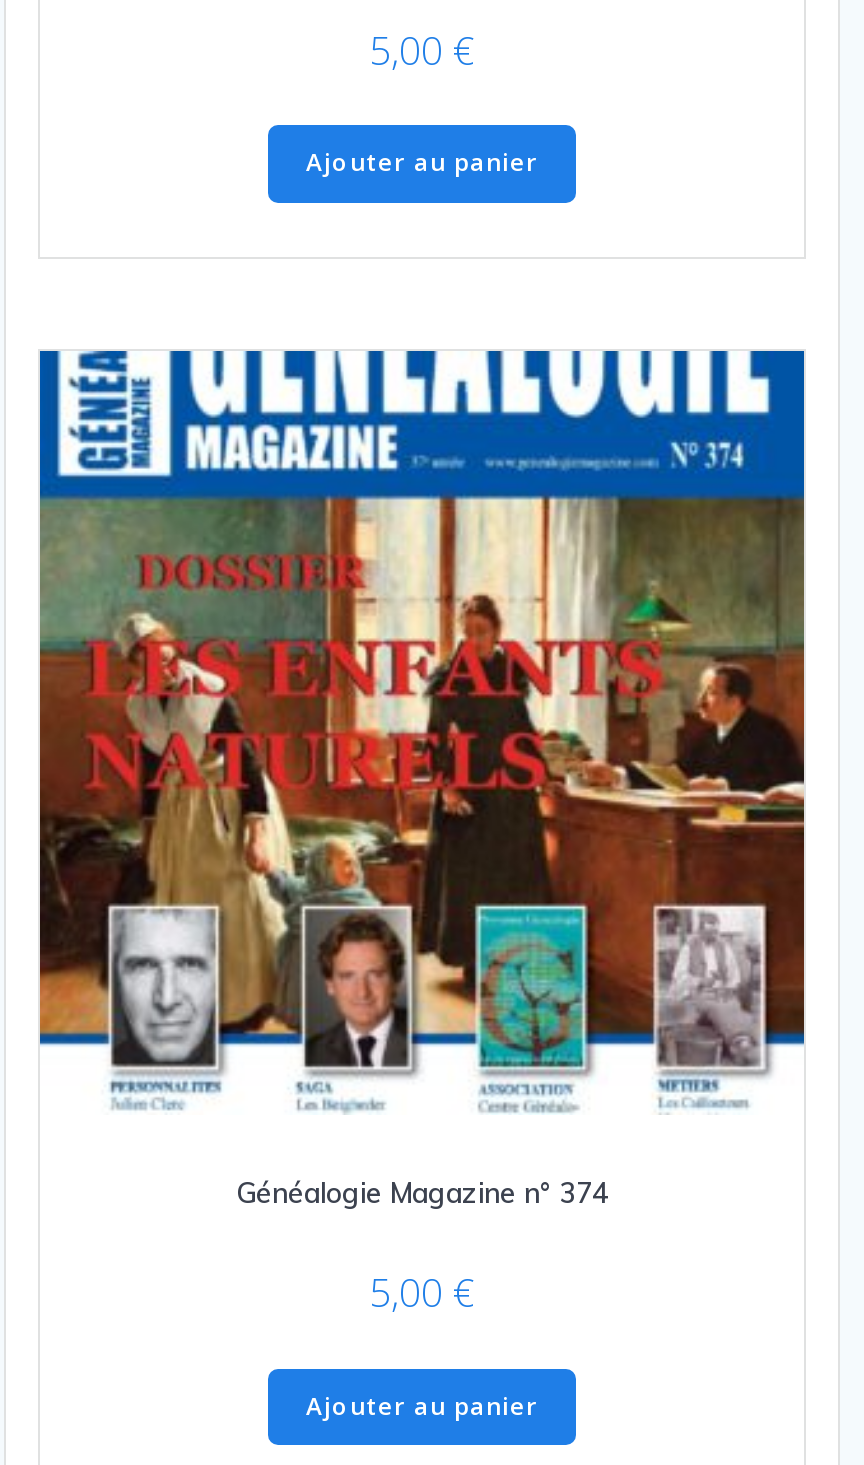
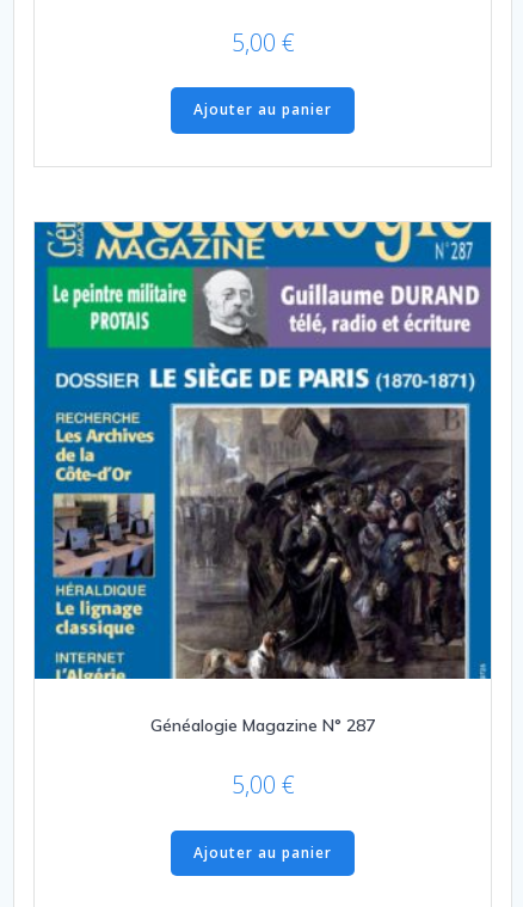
[38,349,806,1210] [image] | Généalogie Magazine n° 374 -> [33,221,492,736] [image] | Généalogie Magazine N° 287

